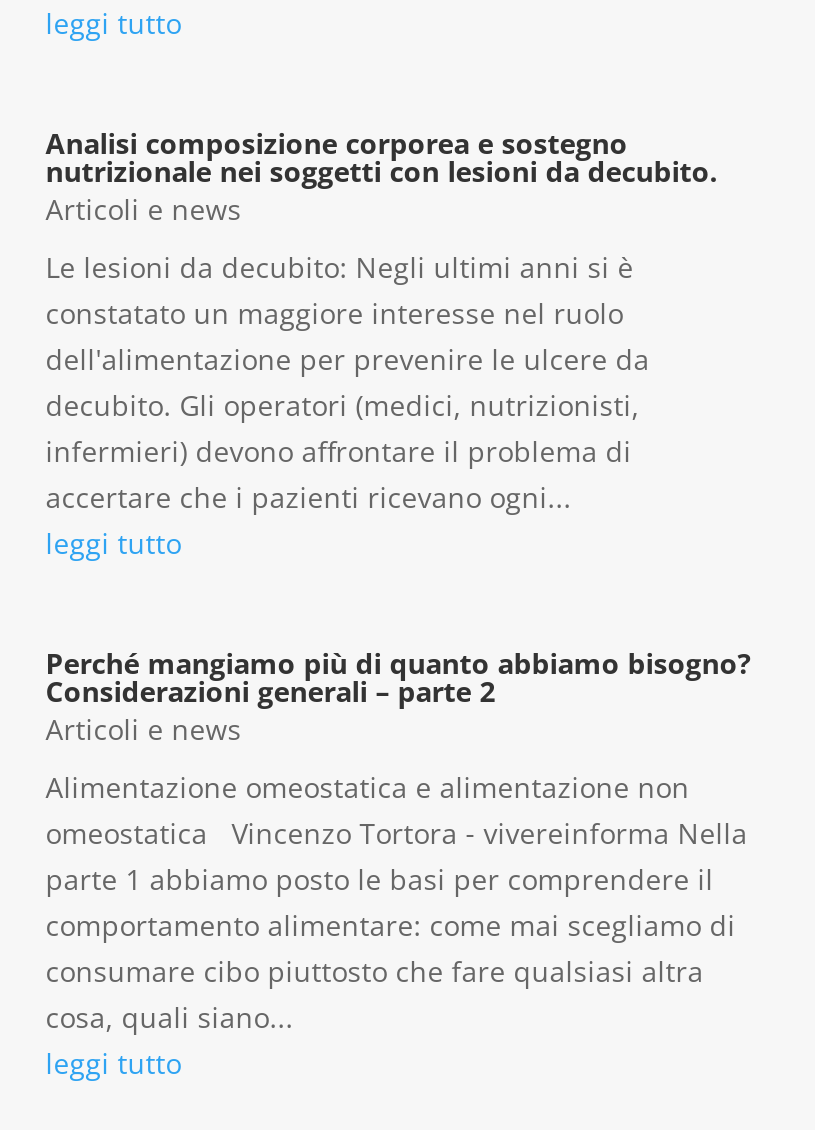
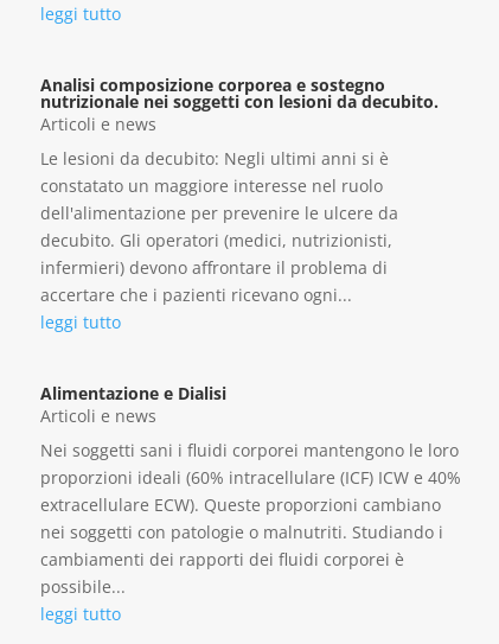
[46,644,752,710] Perché mangiamo più di quanto abbiamo bisogno? | Considerazioni generali – parte 2 -> [40,382,226,404] Alimentazione e Dialisi
[46,768,748,1036] Alimentazione omeostatica e alimentazione non | omeostatica Vincenzo Tortora - vivereinforma Nella | parte 1 abbiamo posto le basi per comprendere il | comportamento alimentare: come mai scegliamo di | consumare cibo piuttosto che fare qualsiasi altra | cosa, quali siano... -> [40,439,461,598] Nei soggetti sani i fluidi corporei mantengono le loro | proporzioni ideali (60% intracellulare (ICF) ICW e 40% | extracellulare ECW). Queste proporzioni cambiano | nei soggetti con patologie o malnutriti. Studiando i | cambiamenti dei rapporti dei fluidi corporei è | possibile...

